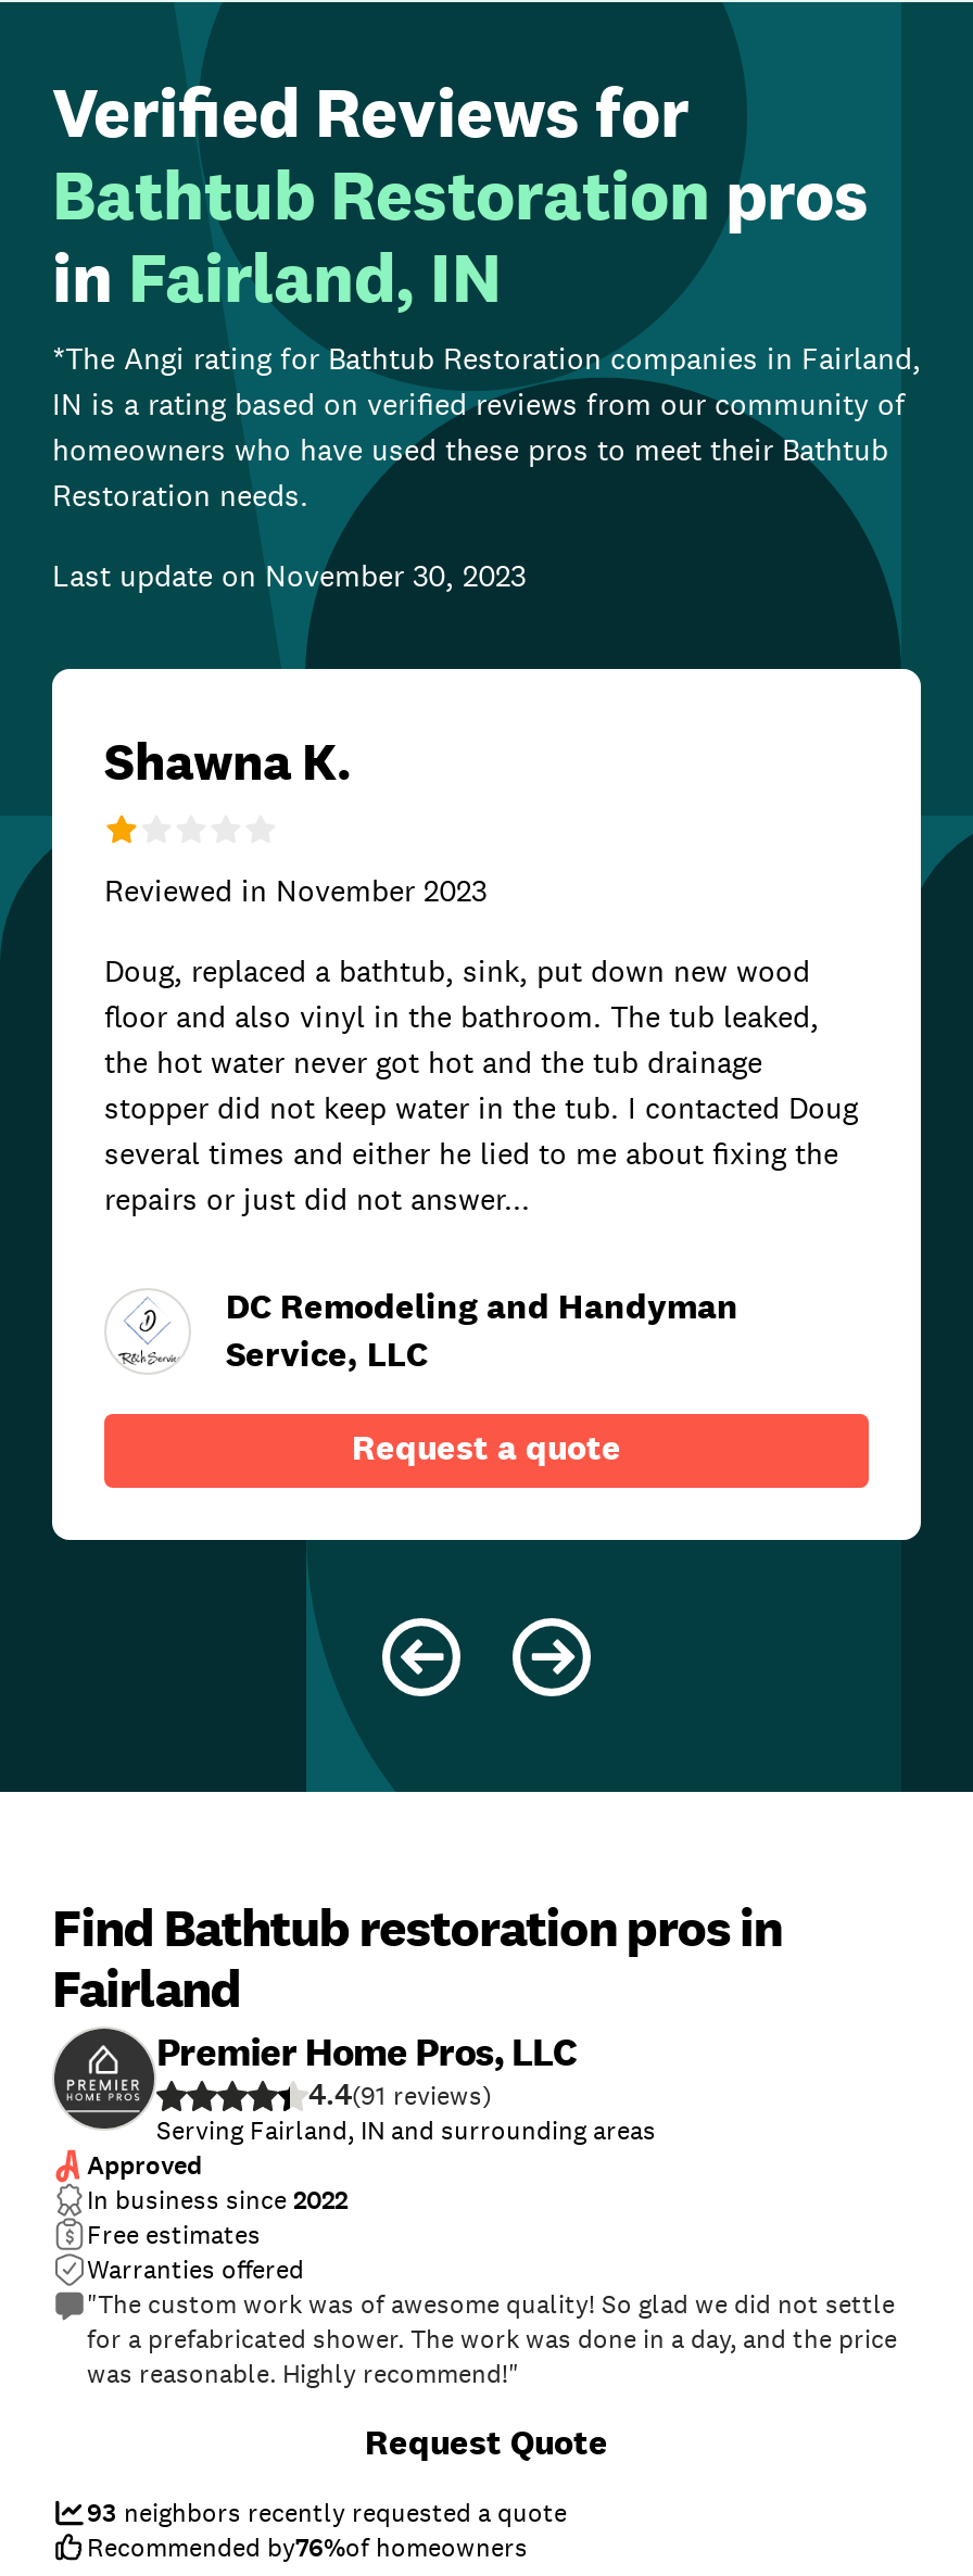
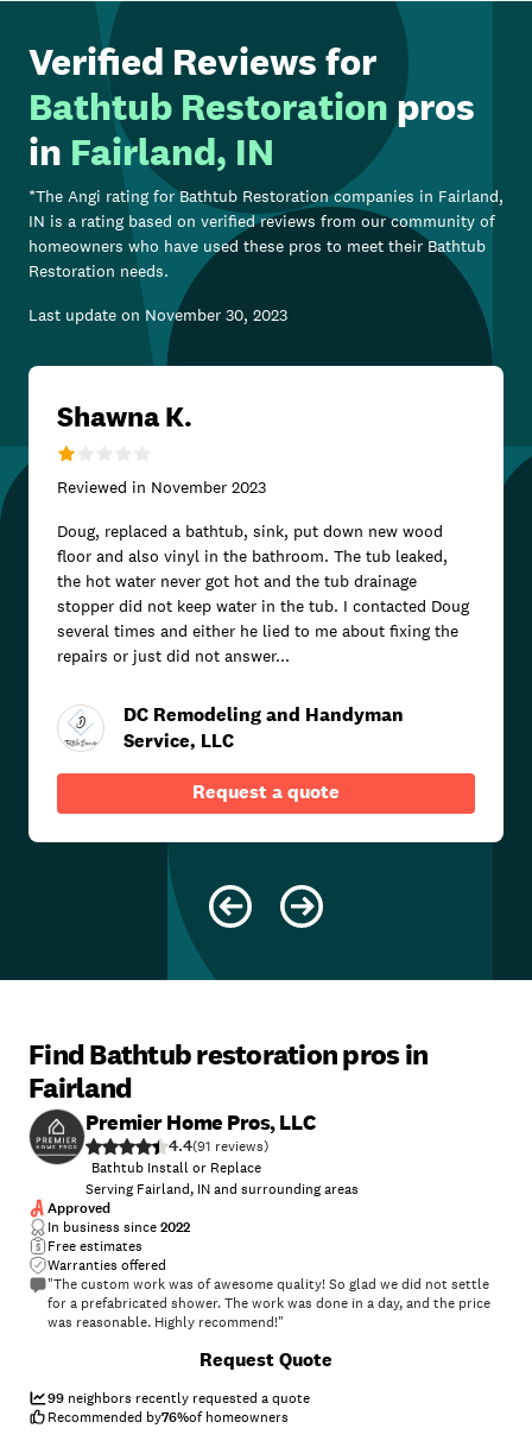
none -> [91,1158,261,1177] Bathtub Install or Replace
[87,2496,567,2530] 93 neighbors recently requested a quote -> [47,1389,310,1408] 99 neighbors recently requested a quote

